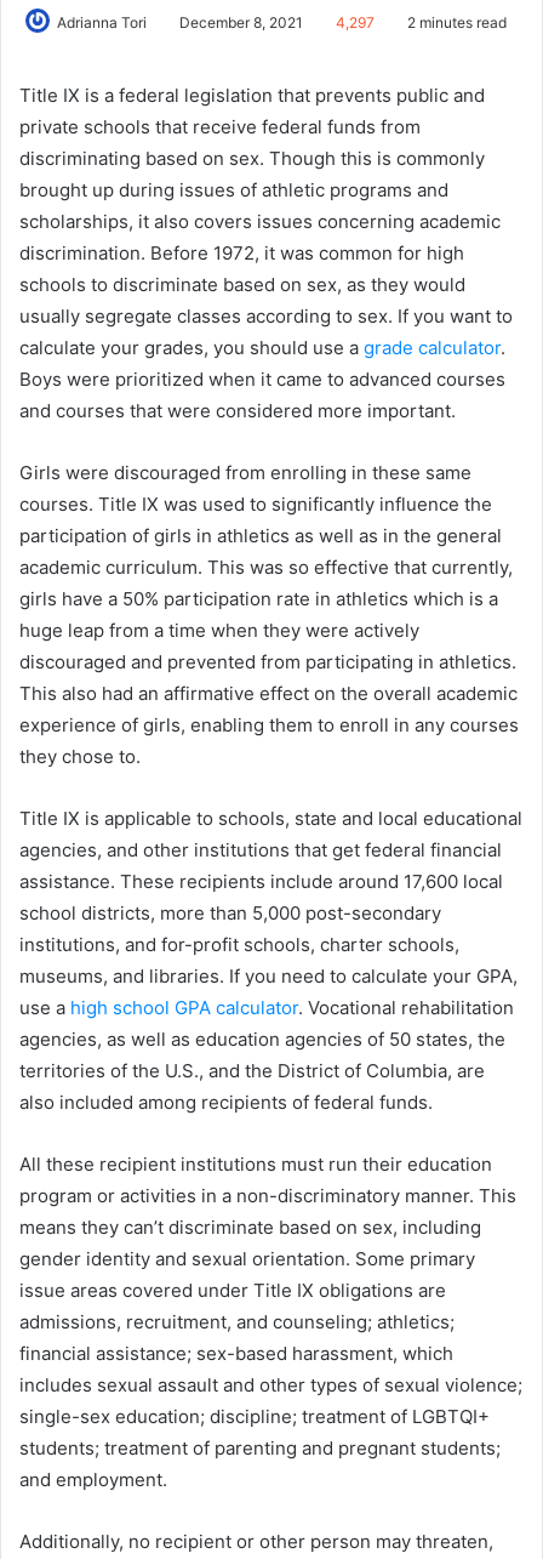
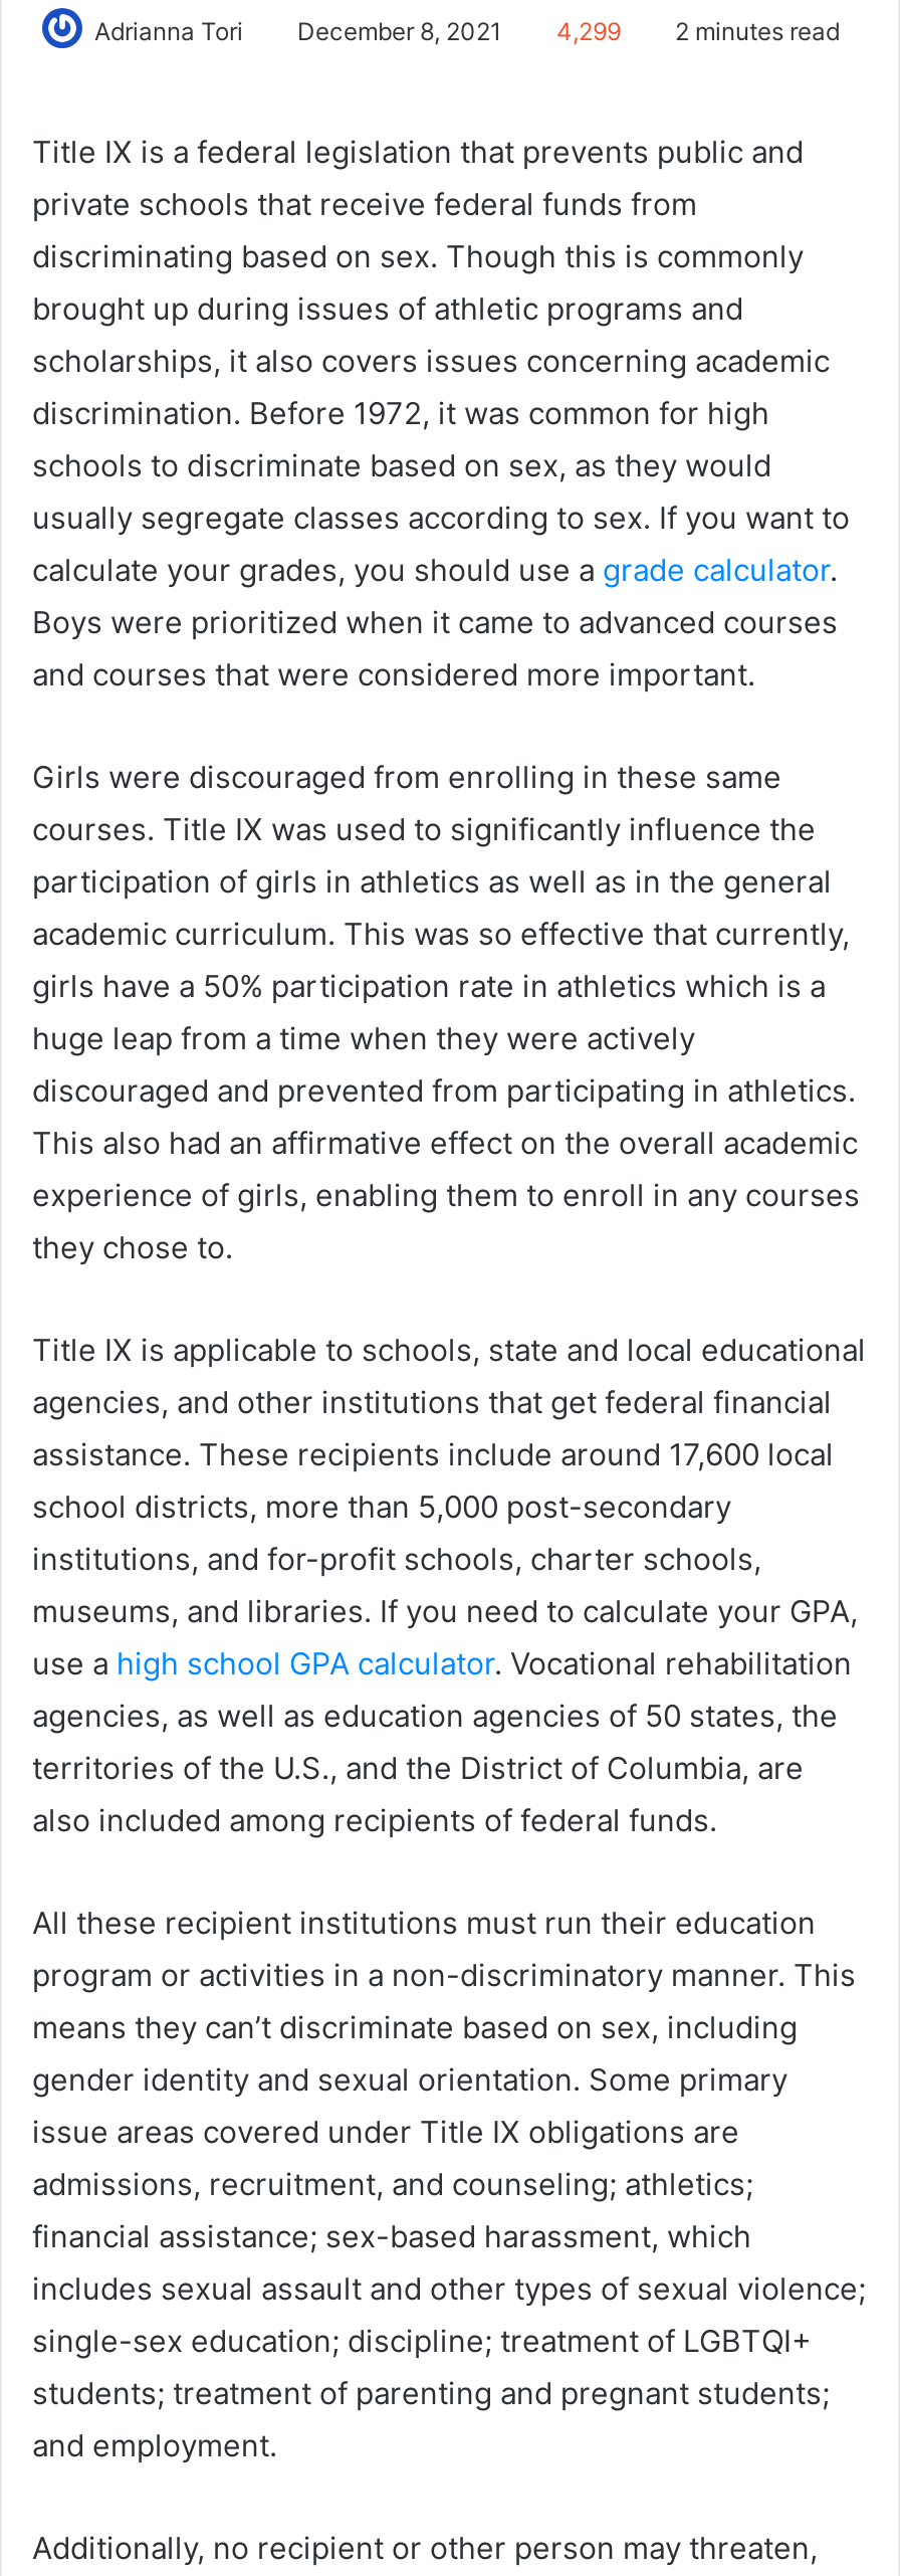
[57,13,507,32] Adrianna Tori December 8, 2021 4,297 2 minutes read -> [94,16,840,46] Adrianna Tori December 8, 2021 4,299 2 minutes read

